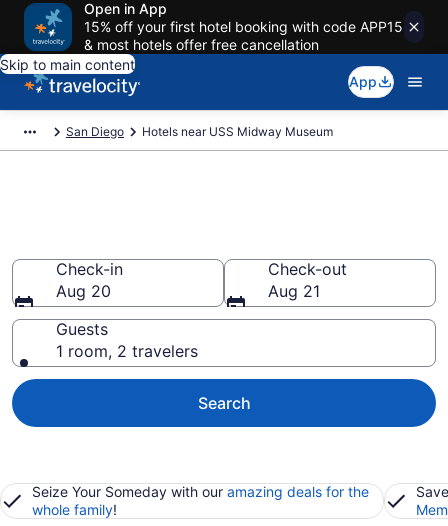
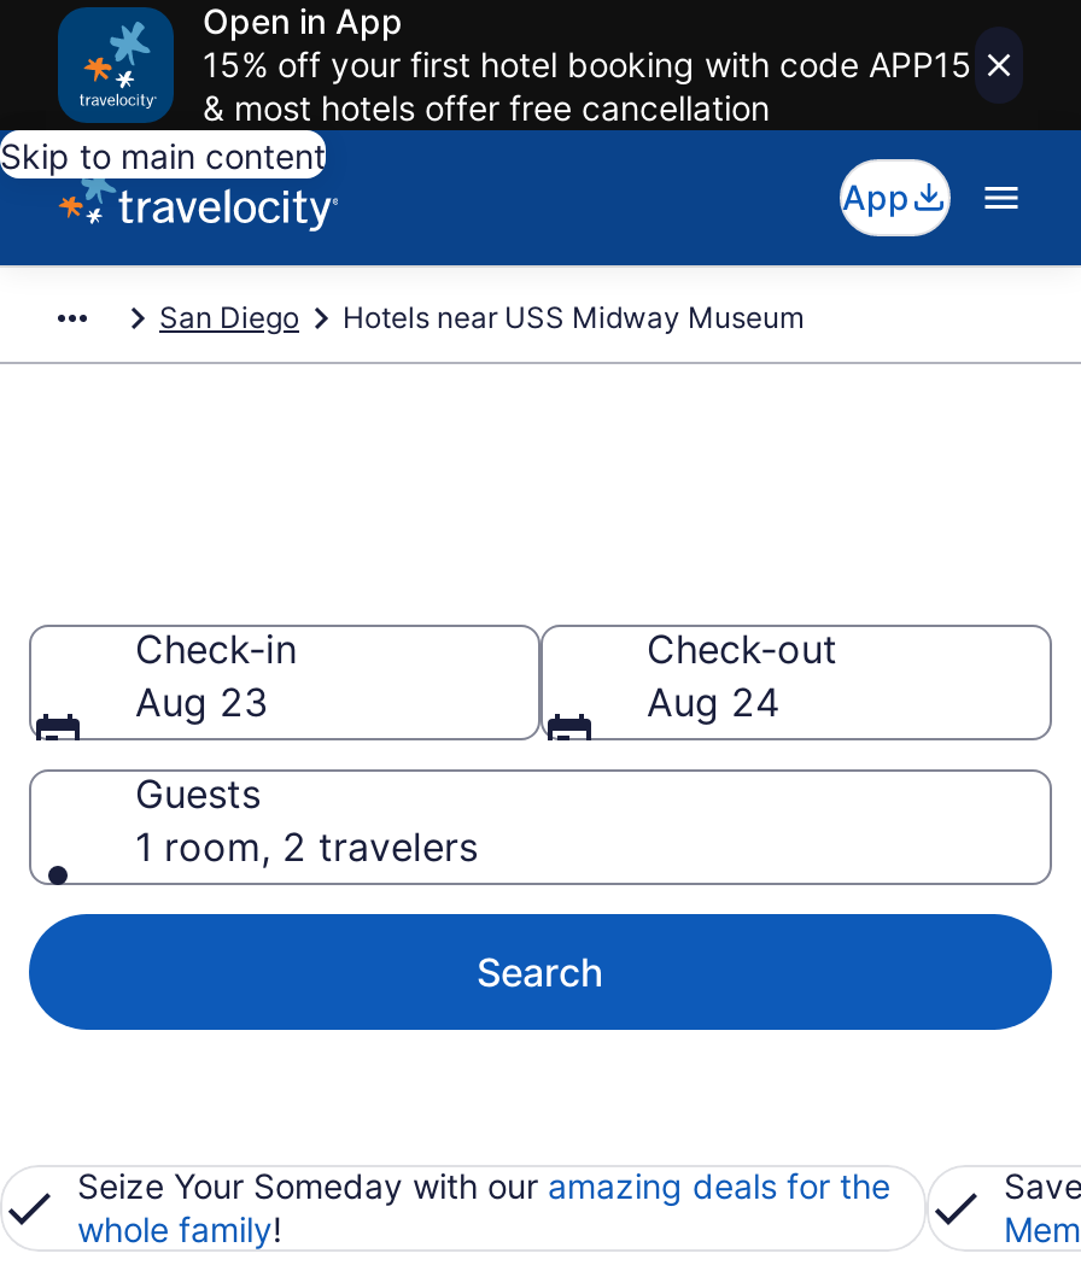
[56,281,111,301] Aug 20 -> [135,678,268,726] Aug 23
[268,281,320,301] Aug 21 -> [647,678,779,726] Aug 24

